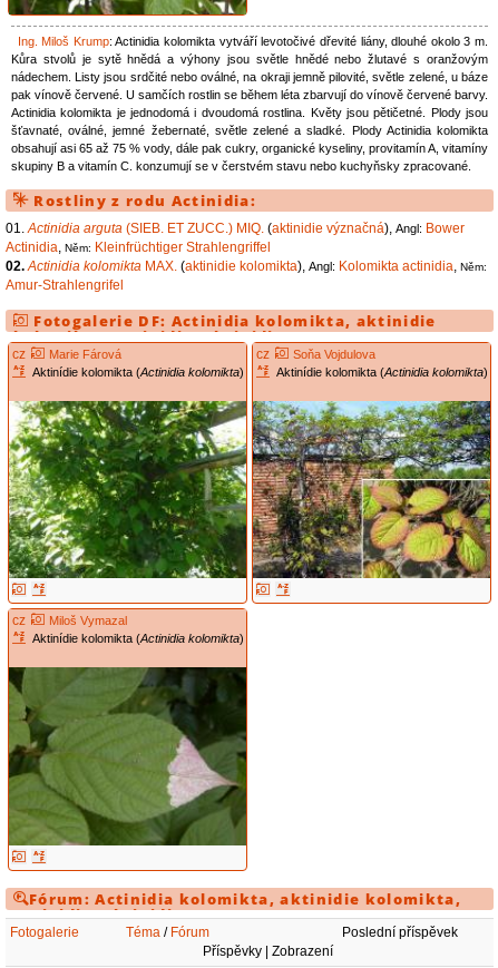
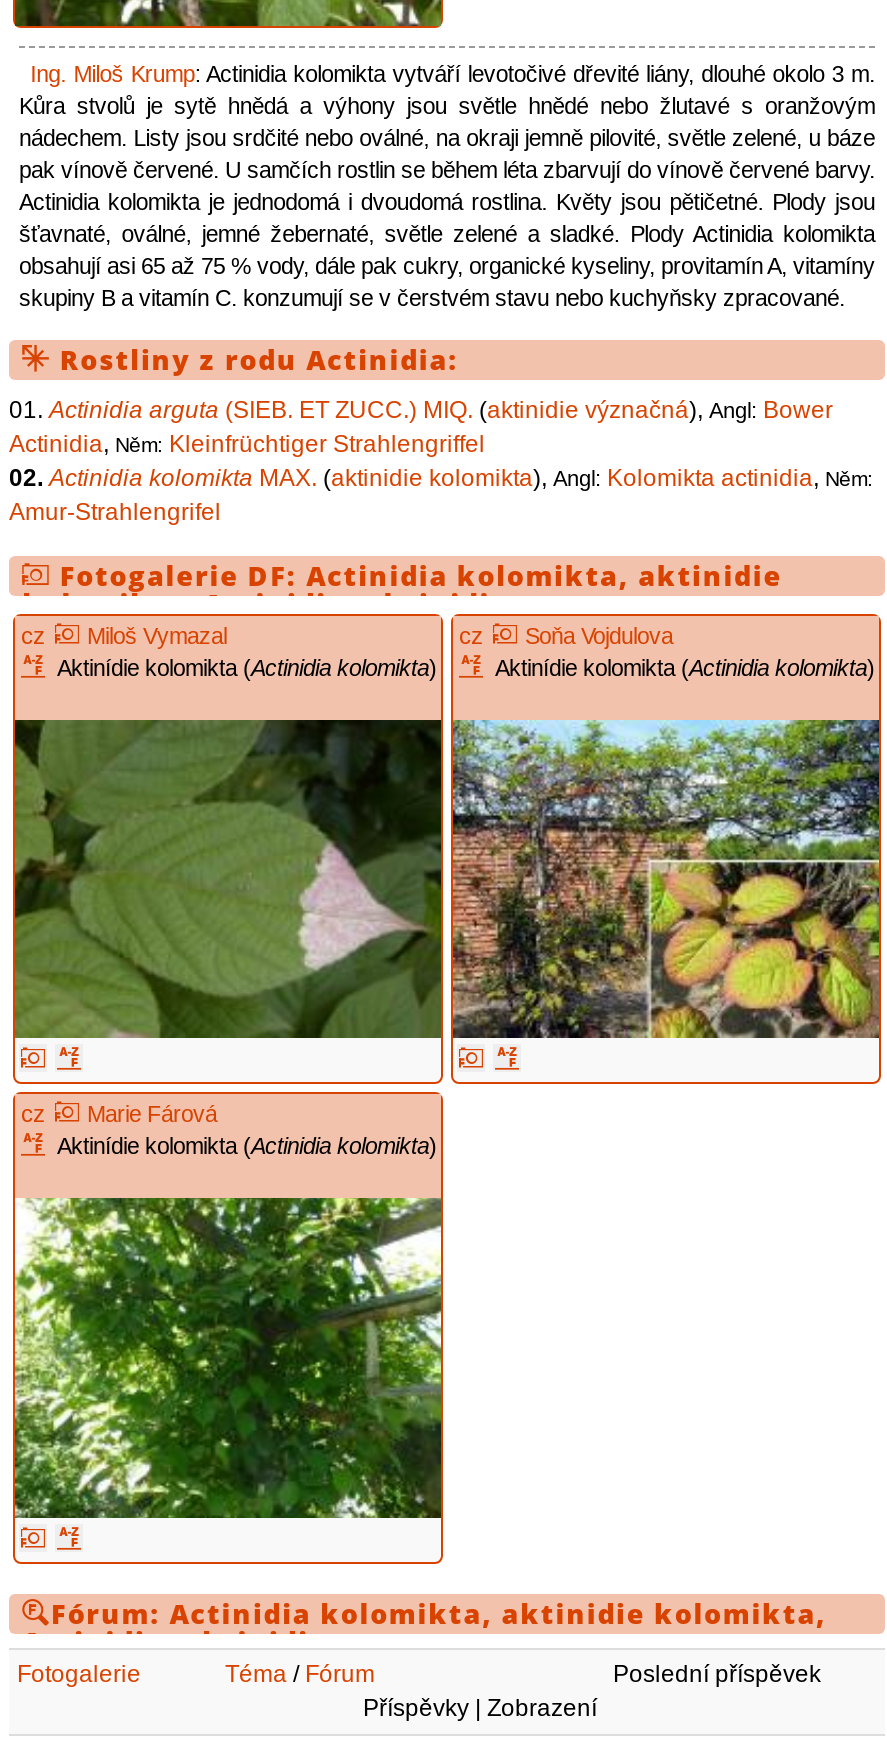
moved [49,347,121,361] -> [87,1103,217,1127]: Marie Fárová
moved [8,400,247,578] -> [13,1196,443,1518]: [image]
moved [49,614,127,628] -> [87,623,227,647]: Miloš Vymazal
moved [8,666,247,845] -> [13,718,443,1038]: [image]

